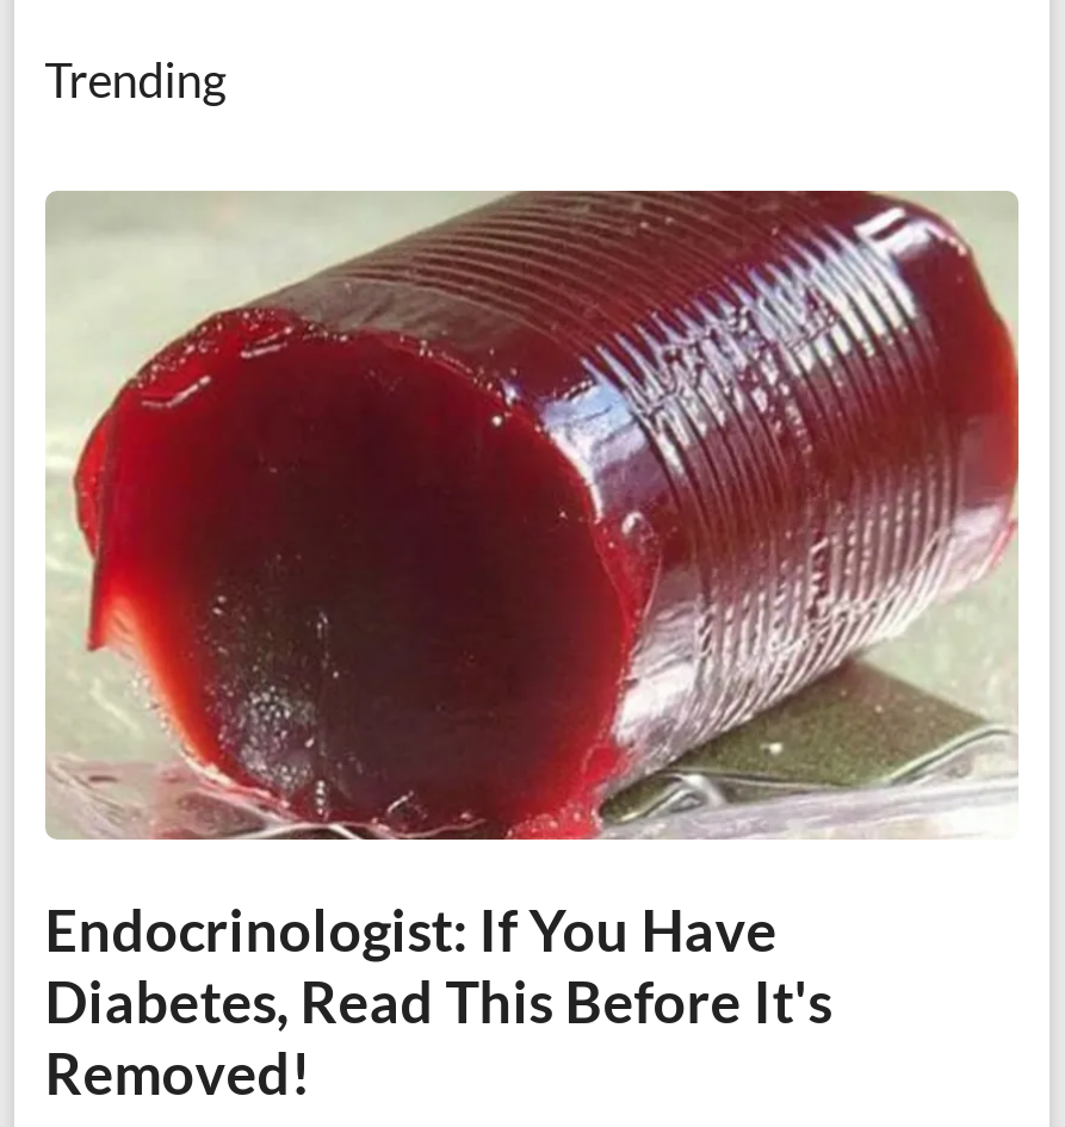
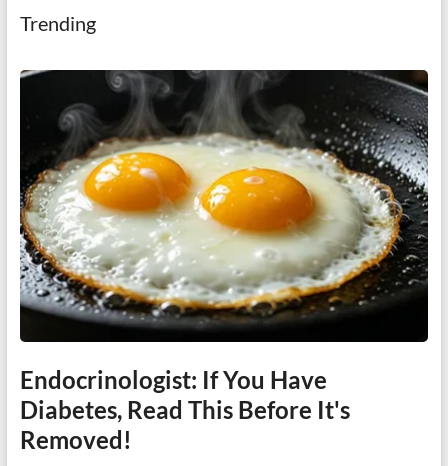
[45,188,1021,842] [image] -> [19,69,429,343] [image]

